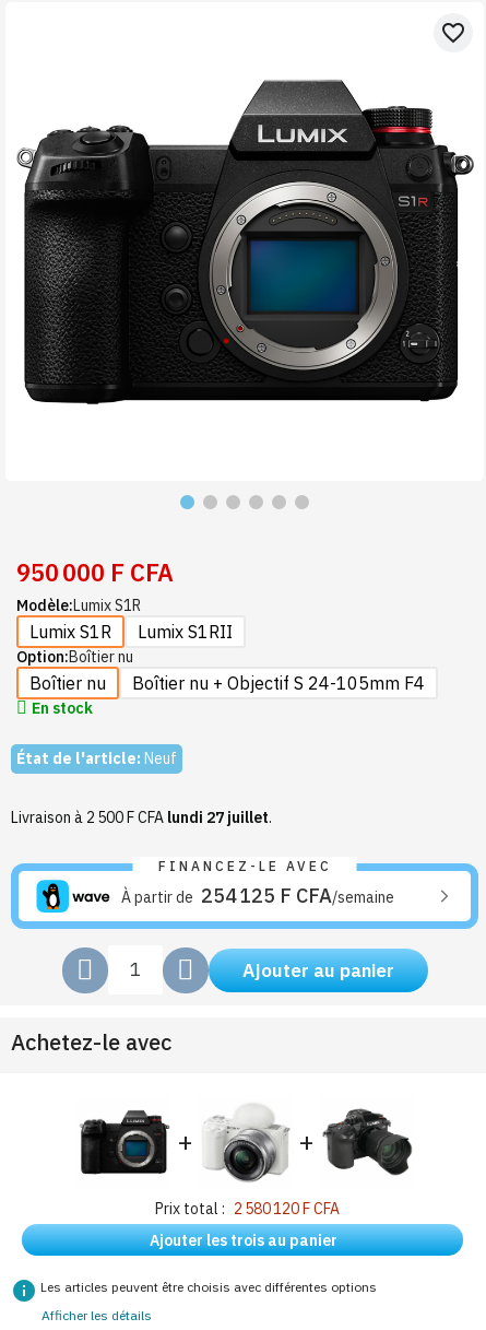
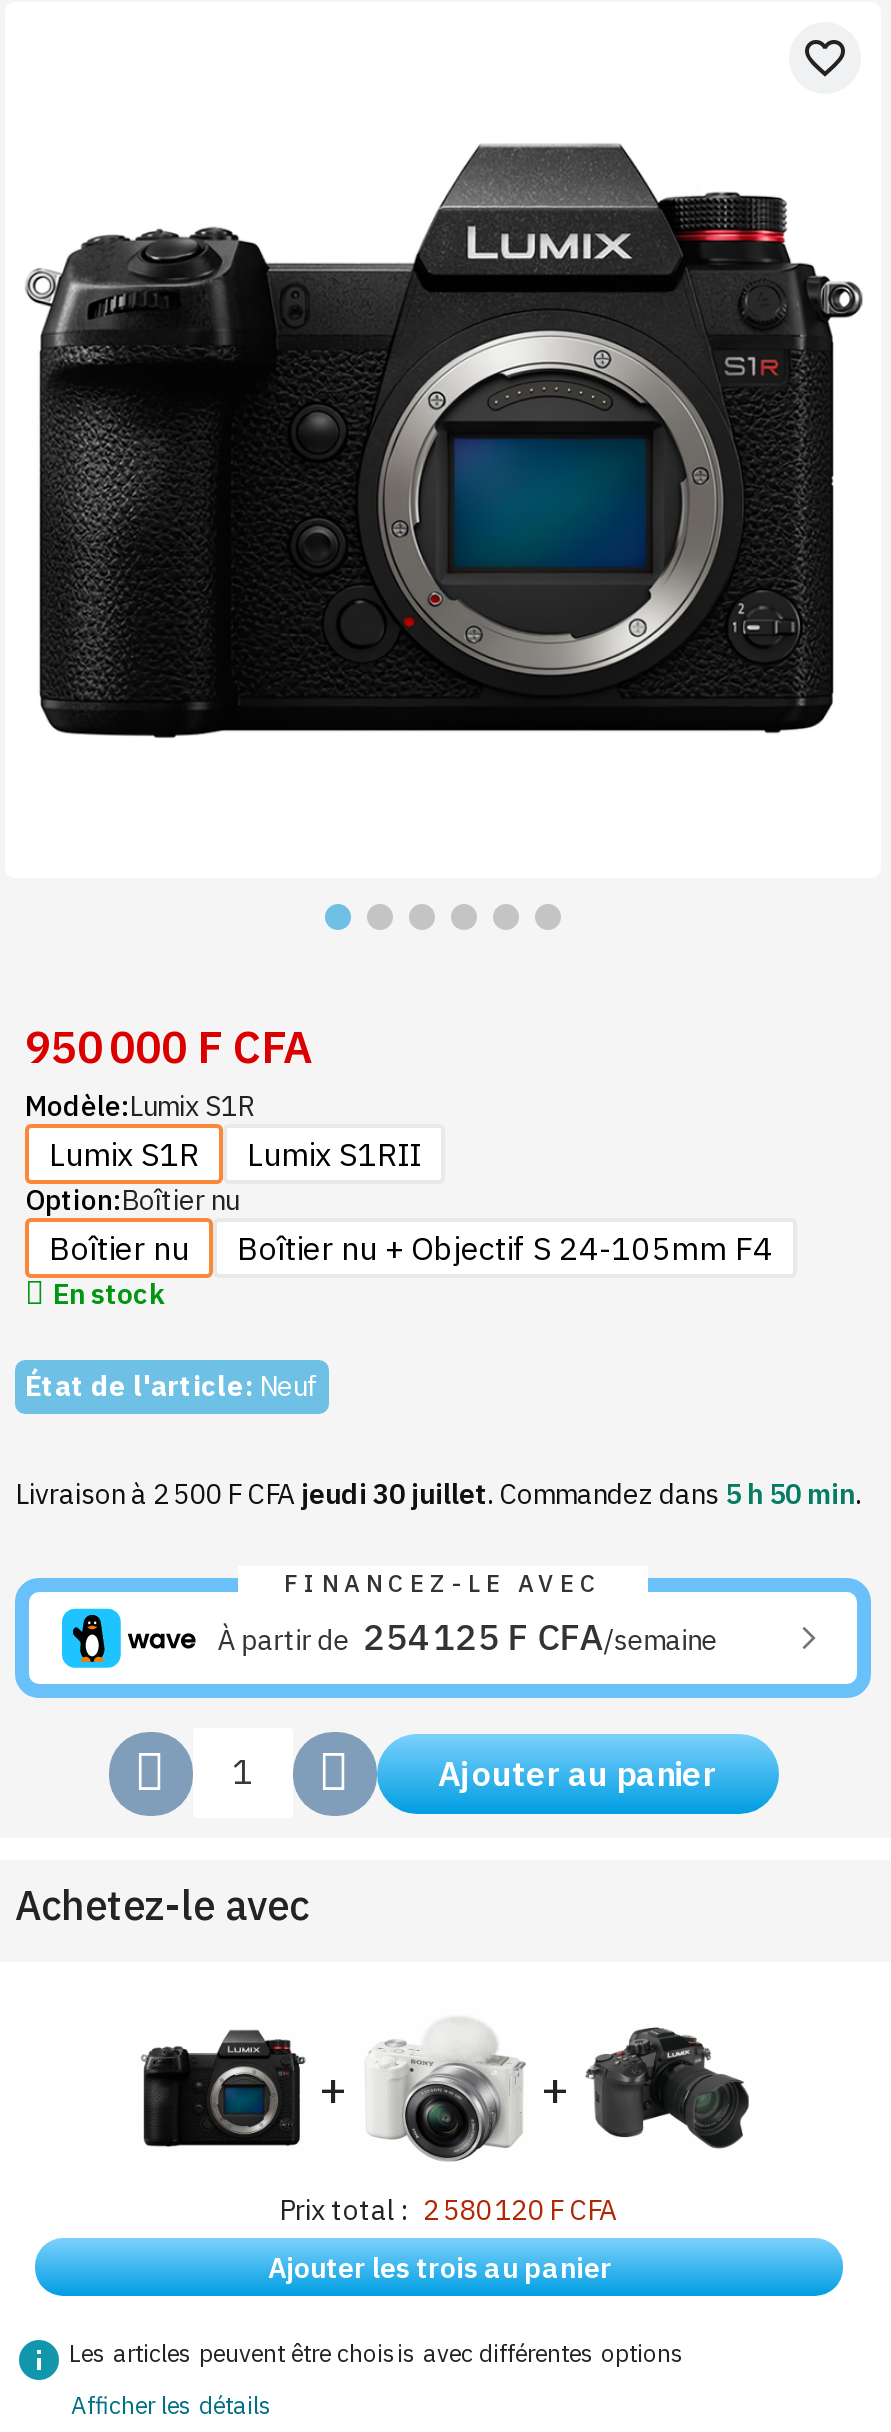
[11,808,272,827] Livraison à 2 500 F CFA lundi 27 juillet. -> [15,1476,861,1512] Livraison à 2 500 F CFA jeudi 30 juillet. Commandez dans 5 h 50 min.

